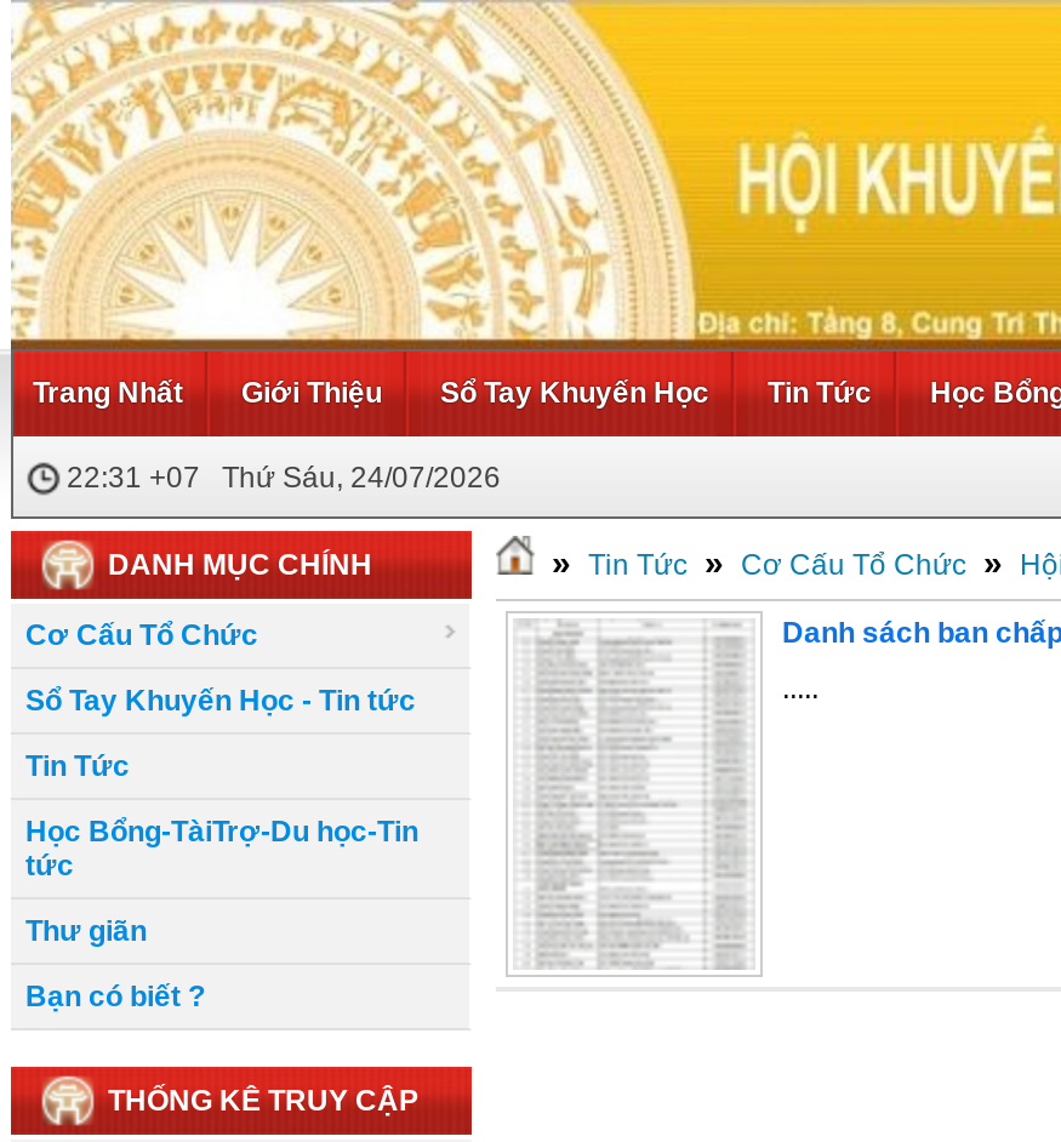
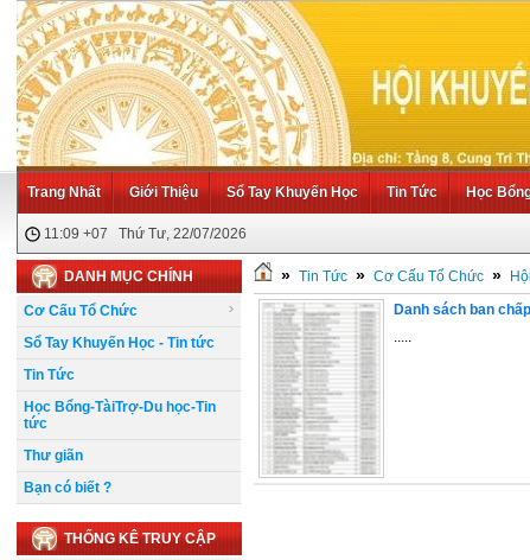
[67,461,501,495] 22:31 +07 Thứ Sáu, 24/07/2026 -> [44,225,247,242] 11:09 +07 Thứ Tư, 22/07/2026

